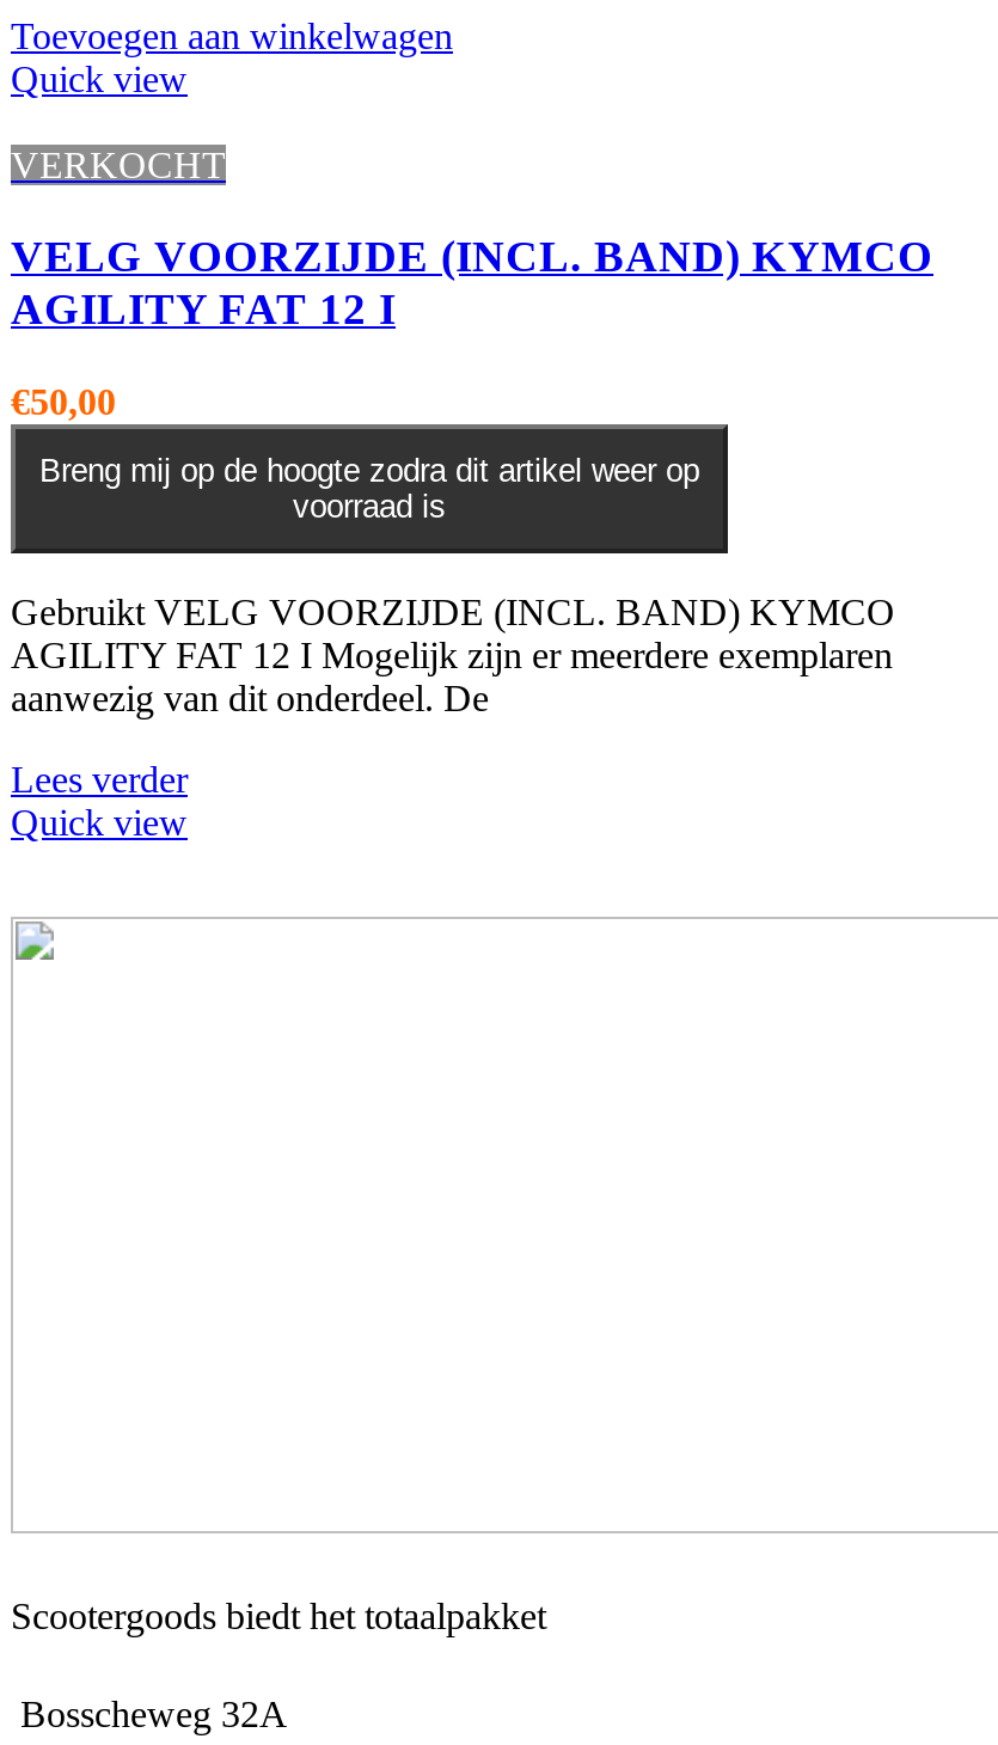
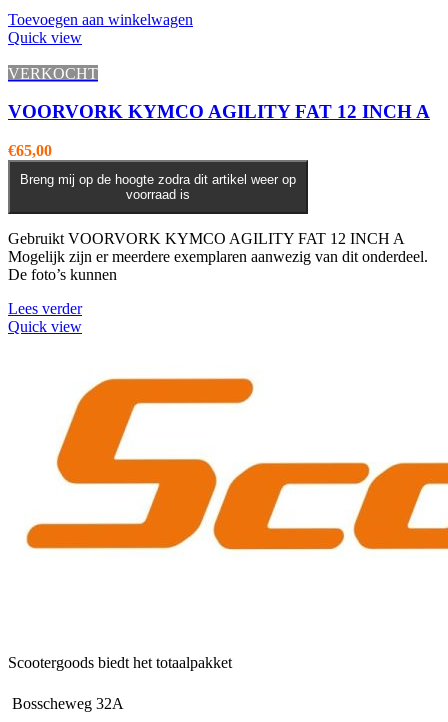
[11,231,933,334] VELG VOORZIJDE (INCL. BAND) KYMCO | AGILITY FAT 12 I -> [8,101,430,122] VOORVORK KYMCO AGILITY FAT 12 INCH A
[11,381,116,422] €50,00 -> [8,142,52,159] €65,00
[11,592,895,718] Gebruikt VELG VOORZIJDE (INCL. BAND) KYMCO | AGILITY FAT 12 I Mogelijk zijn er meerdere exemplaren | aanwezig van dit onderdeel. De -> [8,230,428,283] Gebruikt VOORVORK KYMCO AGILITY FAT 12 INCH A | Mogelijk zijn er meerdere exemplaren aanwezig van dit onderdeel. | De foto’s kunnen
none -> [9,371,445,551] [image]

